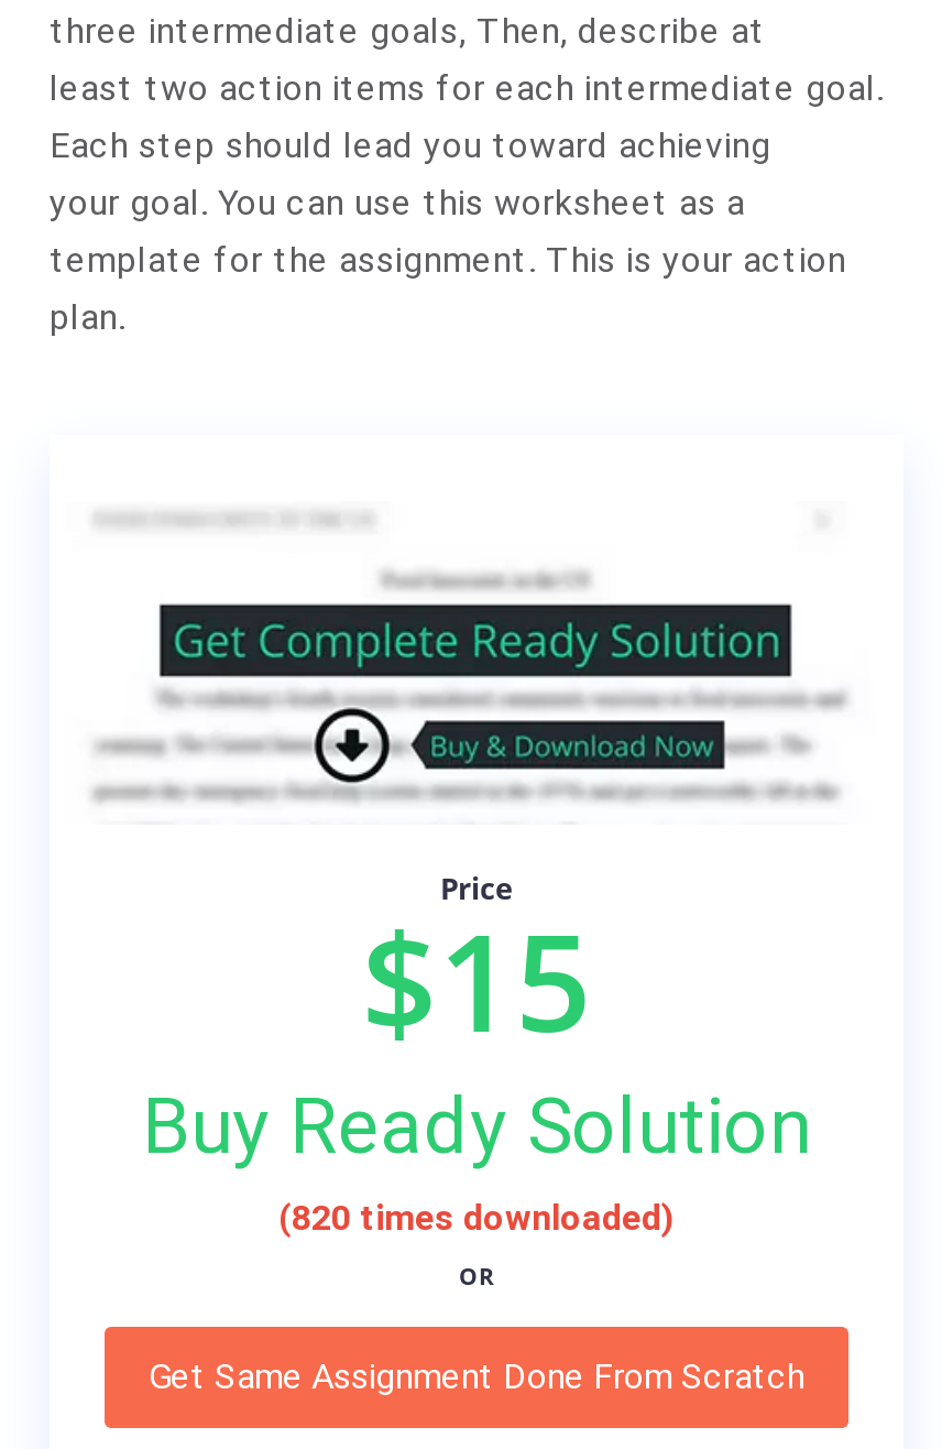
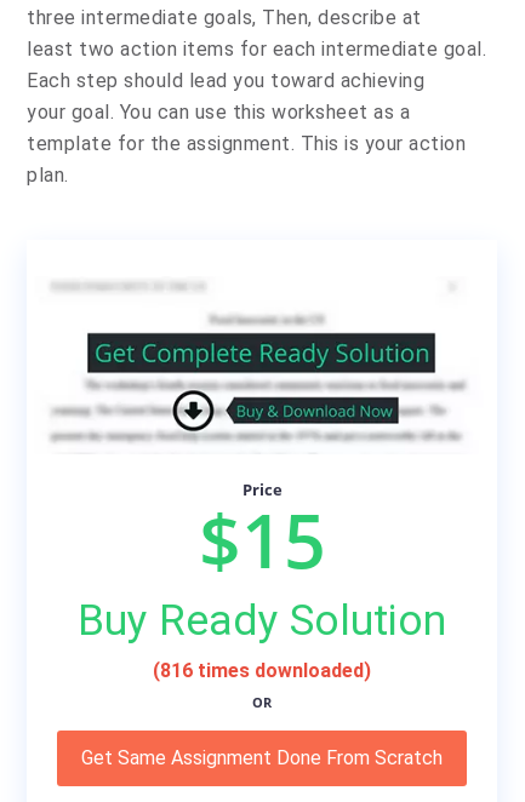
[278,1198,675,1240] (820 times downloaded) -> [153,660,371,683] (816 times downloaded)

